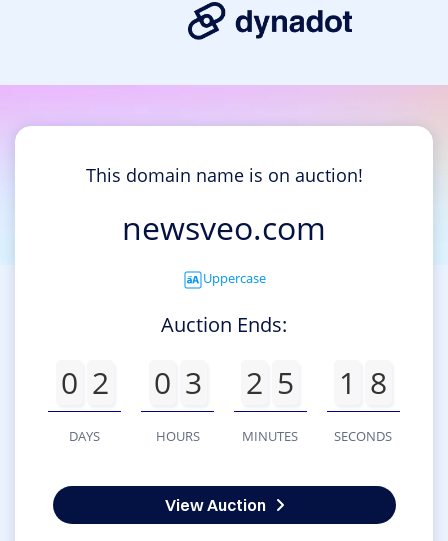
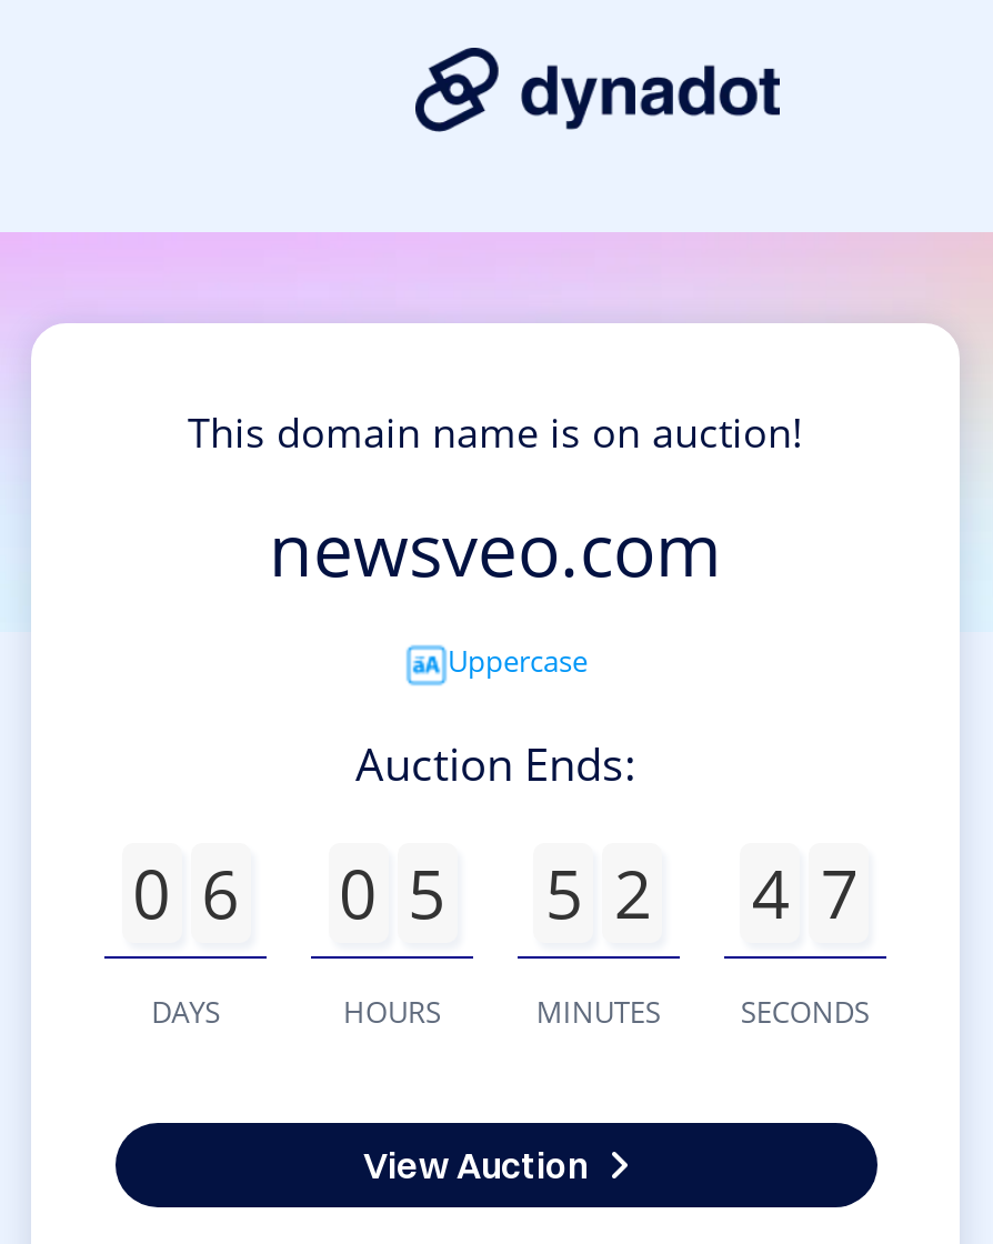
[61,362,109,403] 0 2 -> [132,847,239,939] 0 6
[153,362,201,403] 0 3 -> [339,847,445,939] 0 5
[246,362,294,403] 2 5 -> [545,847,652,939] 5 2
[339,362,387,403] 1 8 -> [752,847,858,939] 4 7

